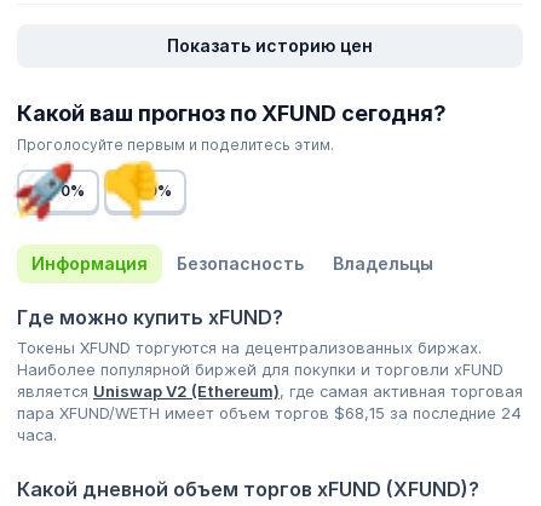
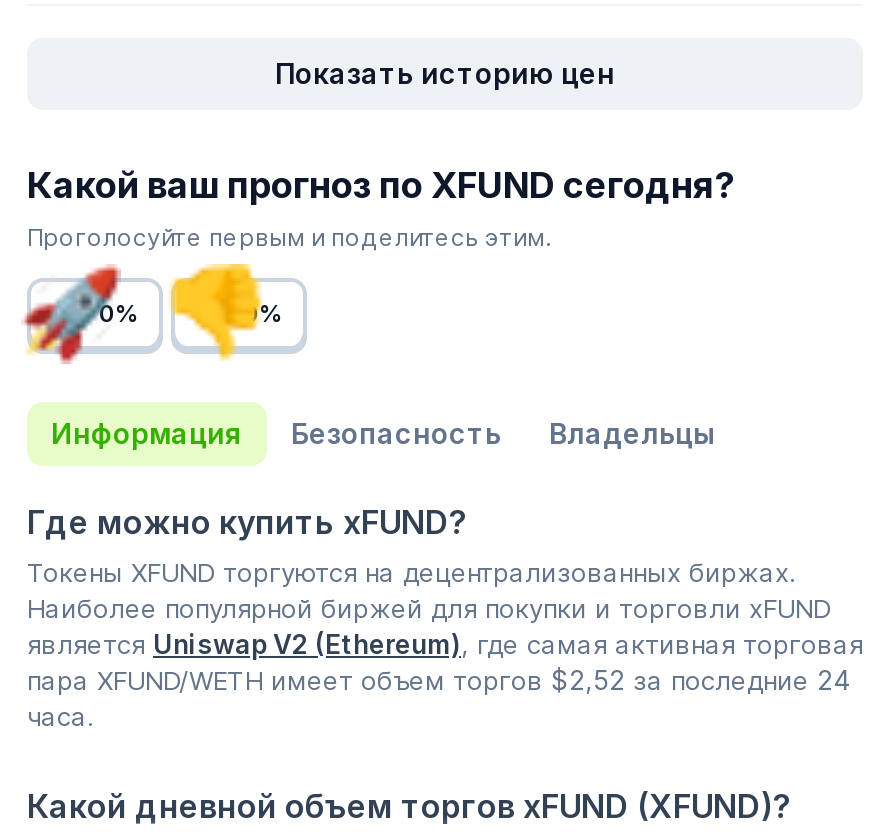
[17,403,522,422] пара XFUND/WETH имеет объем торгов $68,15 за последние 24 -> [27,664,851,696] пара XFUND/WETH имеет объем торгов $2,52 за последние 24

